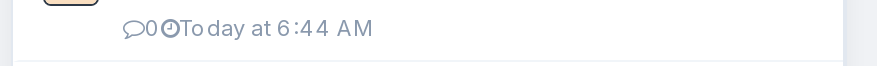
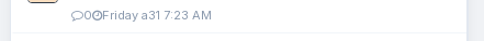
[145,14,373,42] 0 Today at 6:44 AM -> [83,8,212,23] 0 Friday a31 7:23 AM

